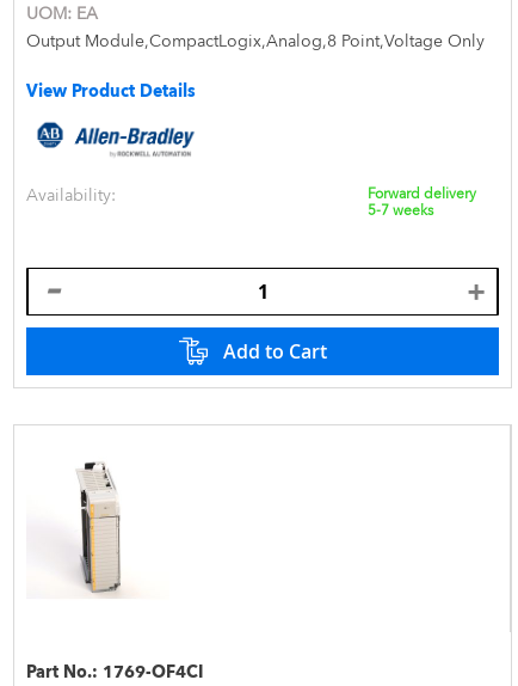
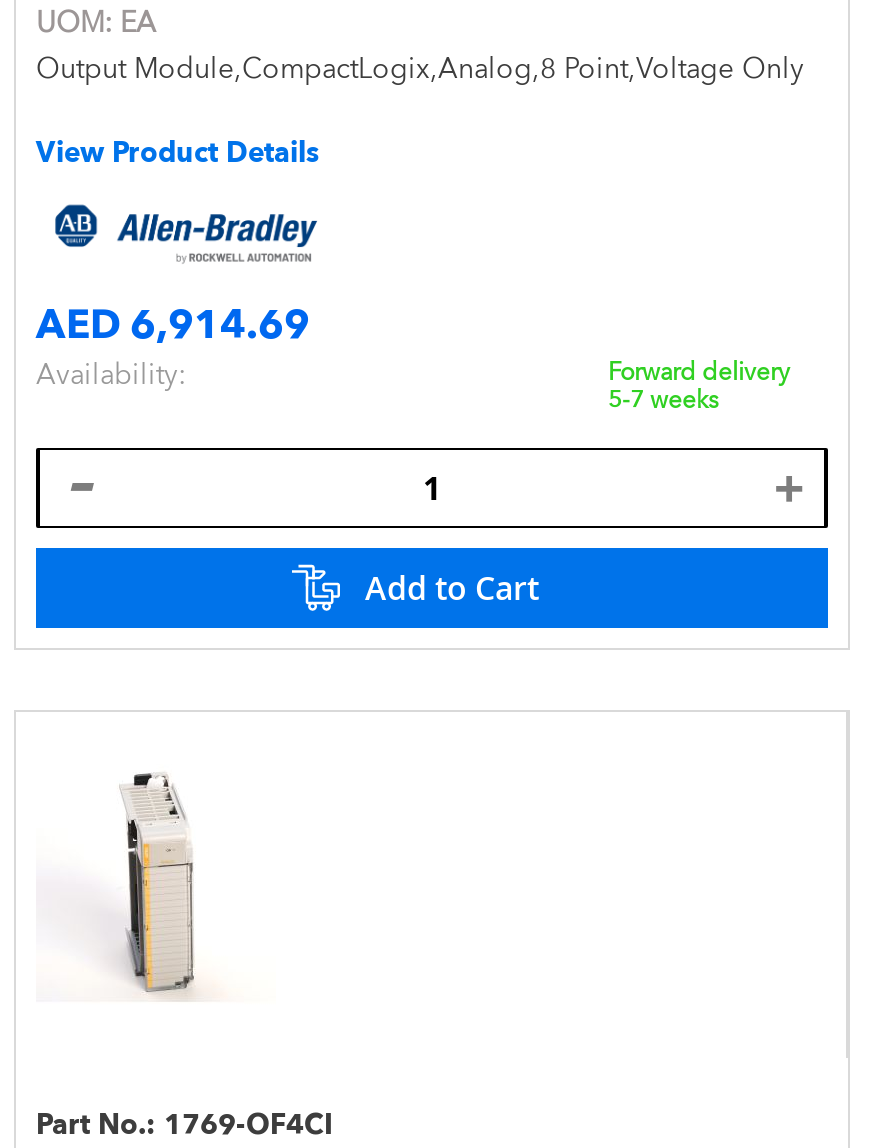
none -> [36,299,310,347] AED 6,914.69
moved [26,185,476,218] -> [36,357,790,413]: Availability: | Forward delivery | 5-7 weeks

